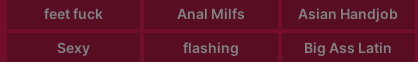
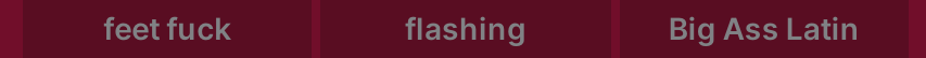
[57,5,398,56] Anal Milfs | Asian Handjob | Sexy -> none

